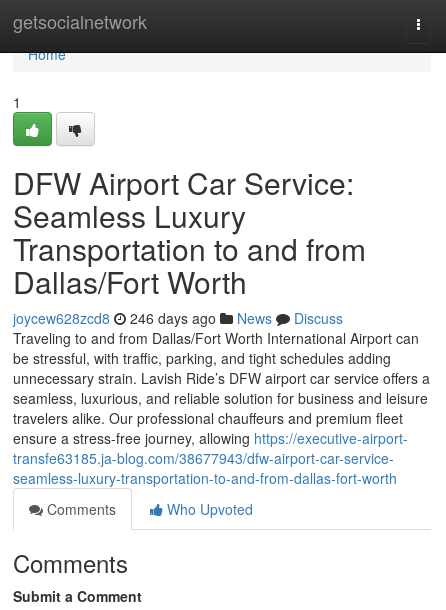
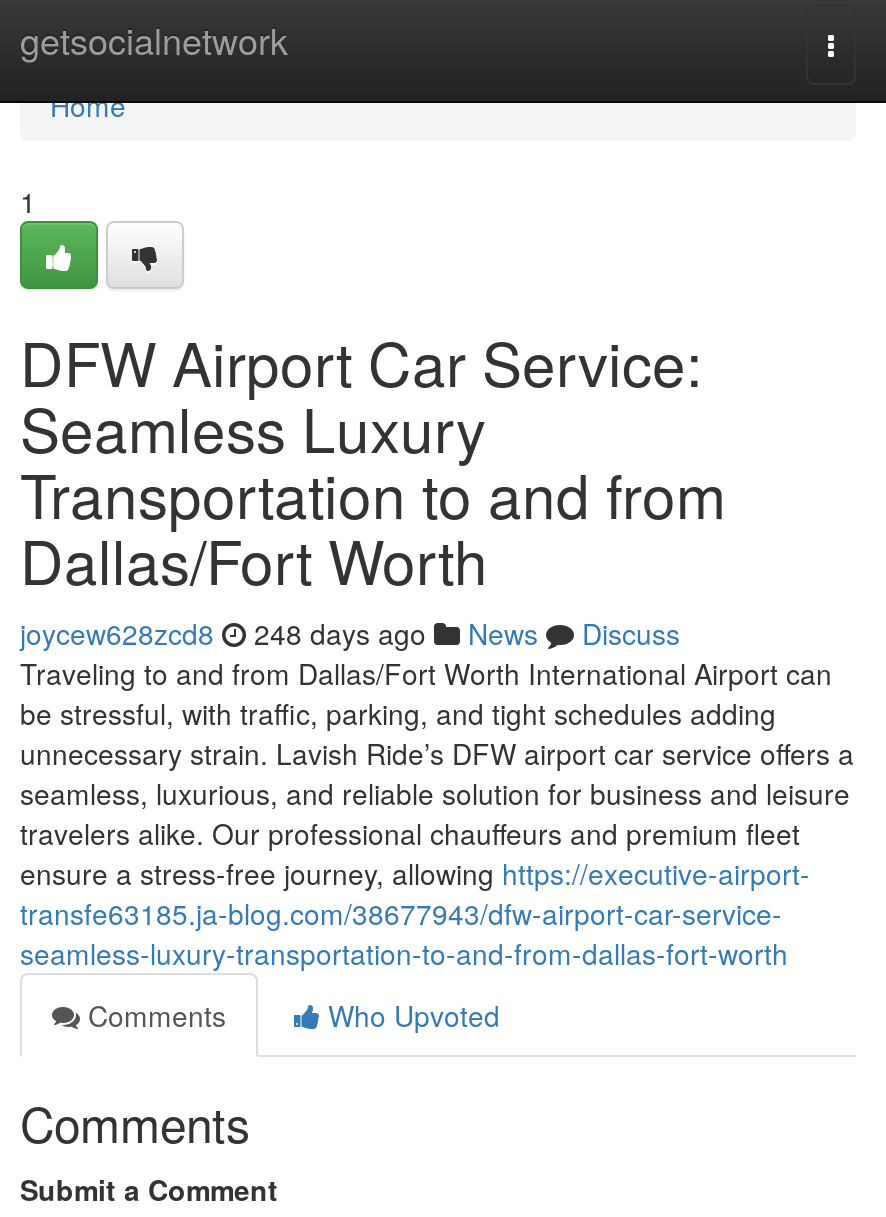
[13,308,343,328] joycew628zcd8 246 days ago News Discuss -> [20,613,680,653] joycew628zcd8 248 days ago News Discuss

